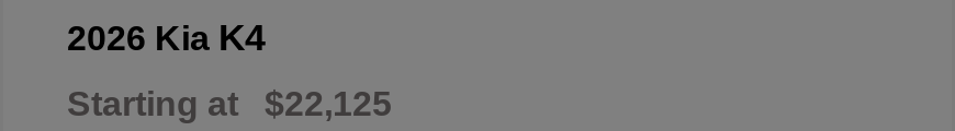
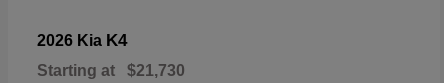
[67,86,392,123] Starting at $22,125 -> [37,62,185,79] Starting at $21,730

